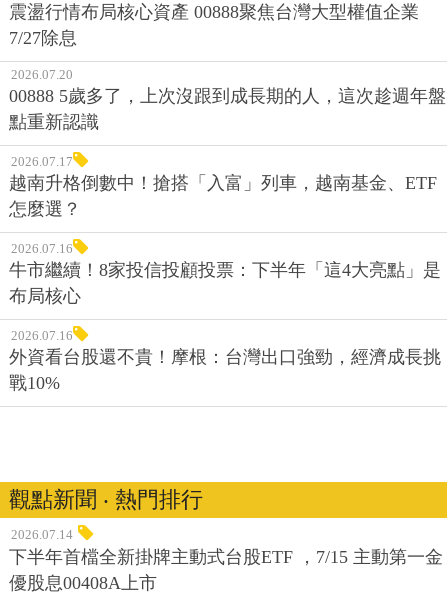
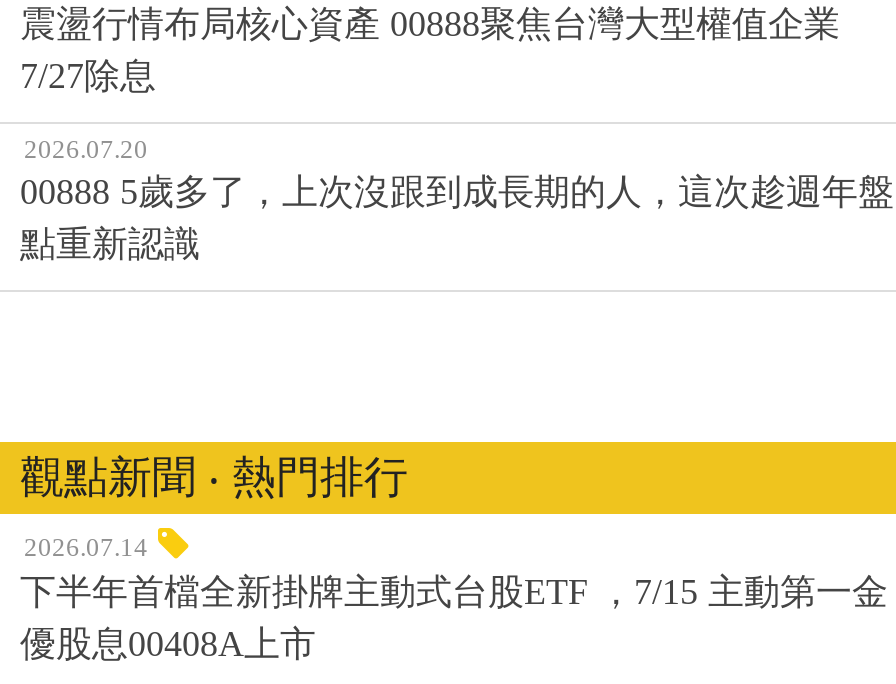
[9,154,441,393] 2026.07.17 | 越南升格倒數中！搶搭「入富」列車，越南基金、ETF | 怎麼選？ | 2026.07.16 | 牛市繼續！8家投信投顧投票：下半年「這4大亮點」是 | 布局核心 | 2026.07.16 | 外資看台股還不貴！摩根：台灣出口強勁，經濟成長挑 | 戰10% -> none

